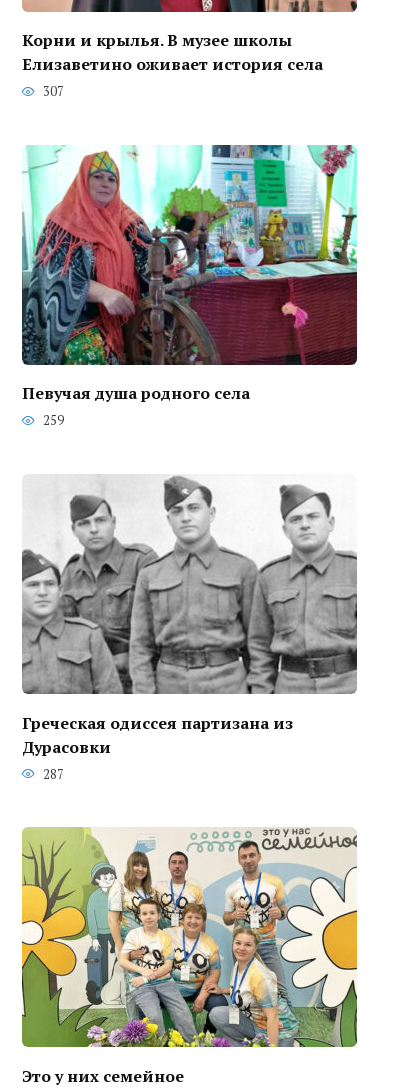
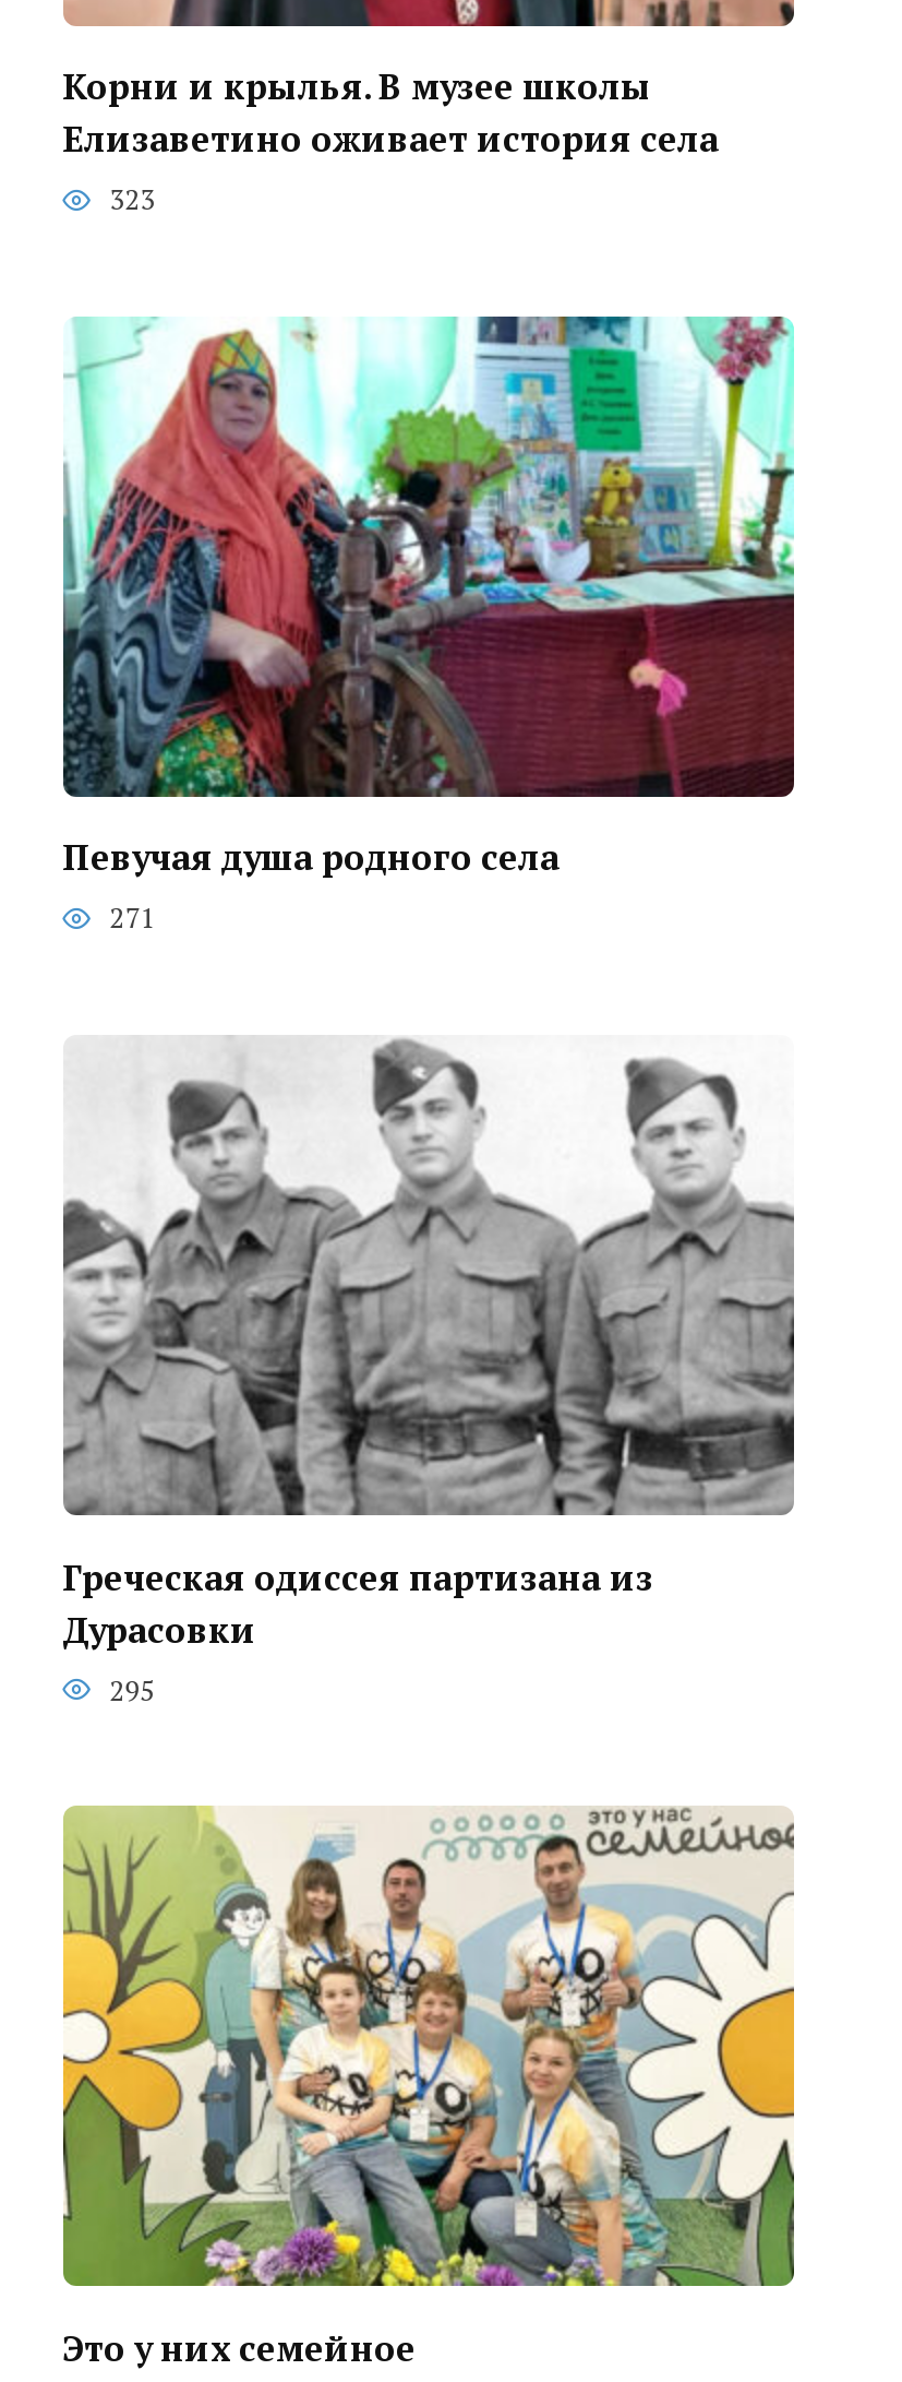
[43,83,64,100] 307 -> [110,182,155,219] 323
[43,412,64,429] 259 -> [110,900,155,938] 271
[43,766,64,783] 287 -> [110,1672,155,1709] 295

